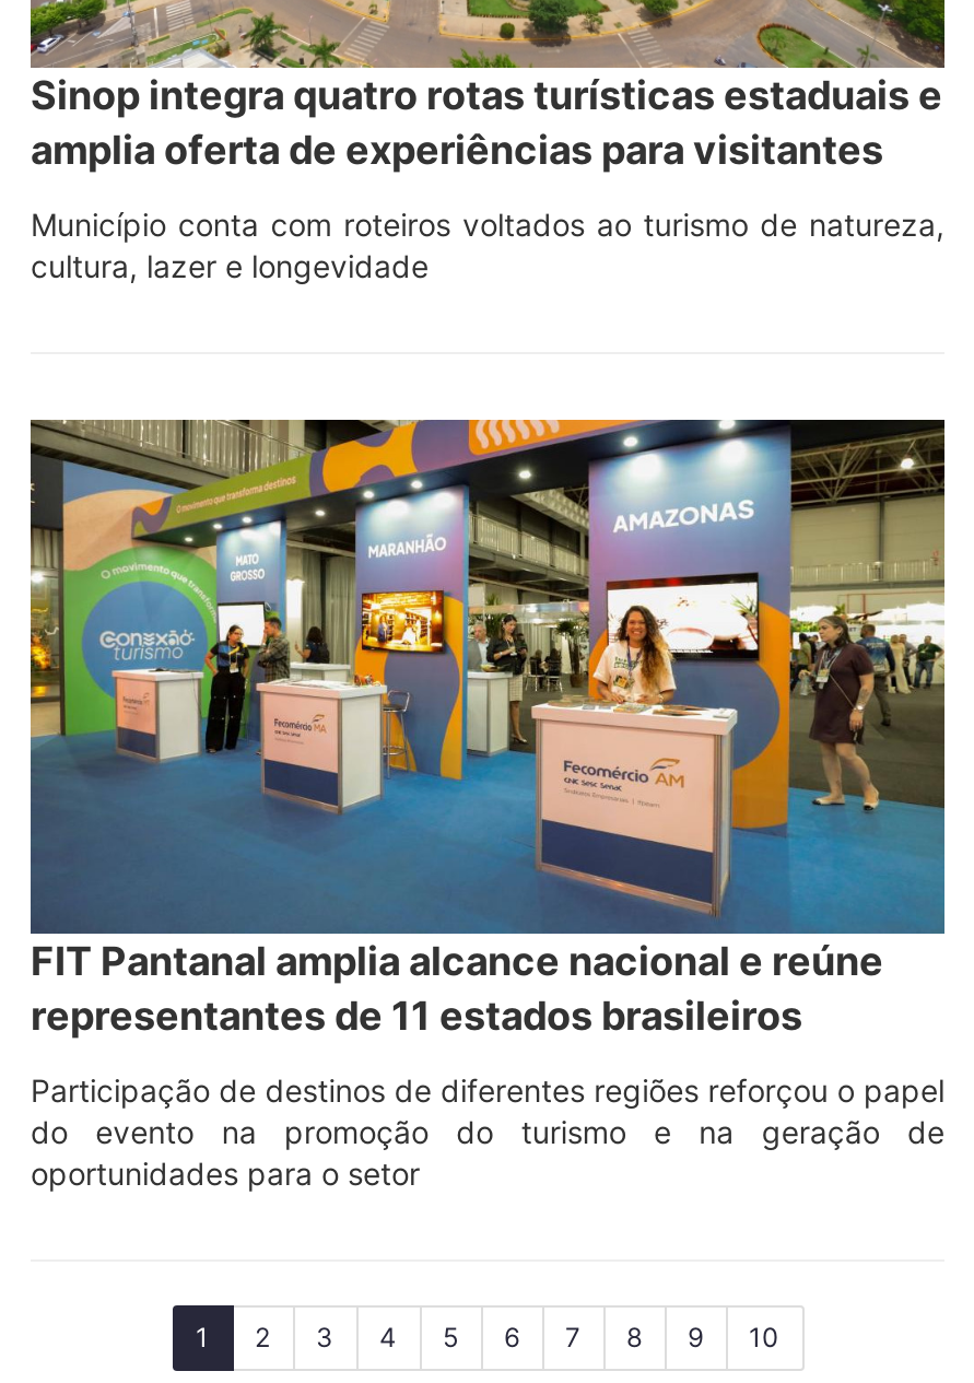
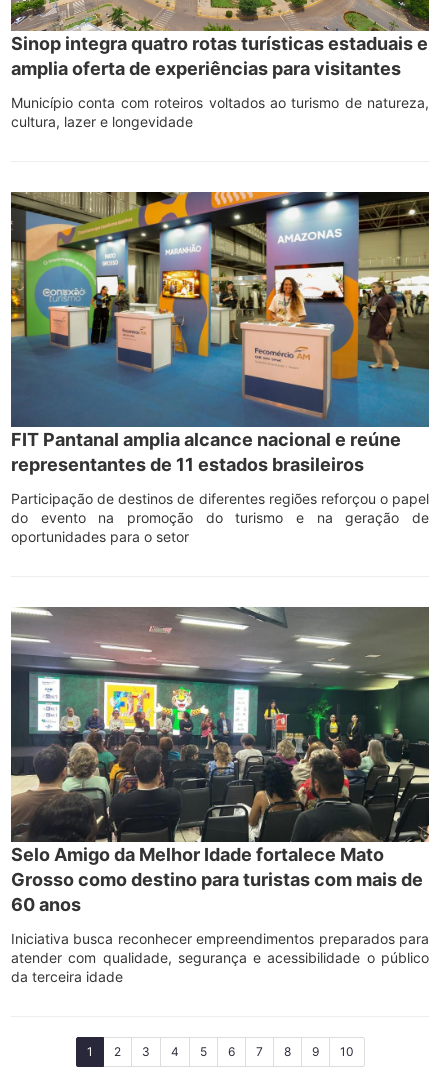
none -> [10,606,430,985] [image] | Selo Amigo da Melhor Idade fortalece Mato | Grosso como destino para turistas com mais de | 60 anos | Iniciativa busca reconhecer empreendimentos preparados para | atender com qualidade, segurança e acessibilidade o público | da terceira idade

